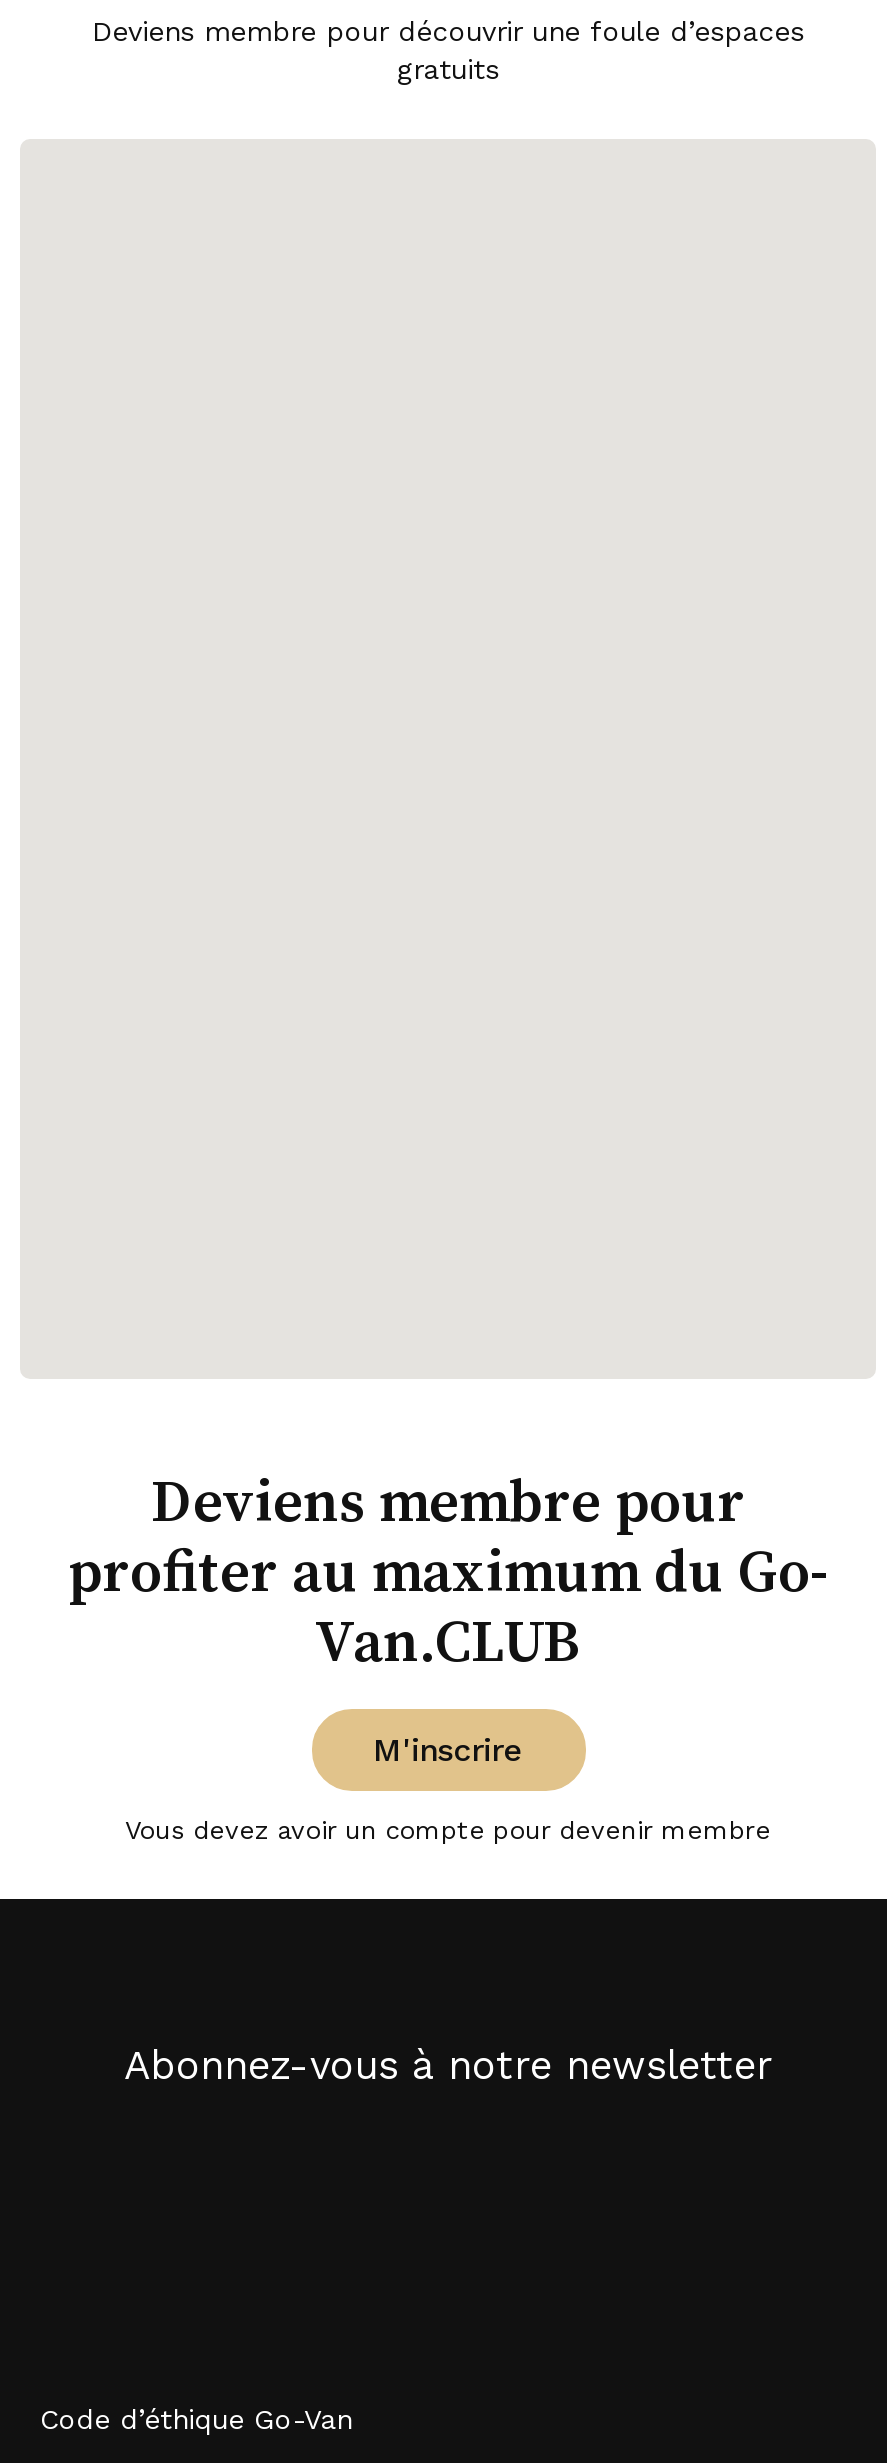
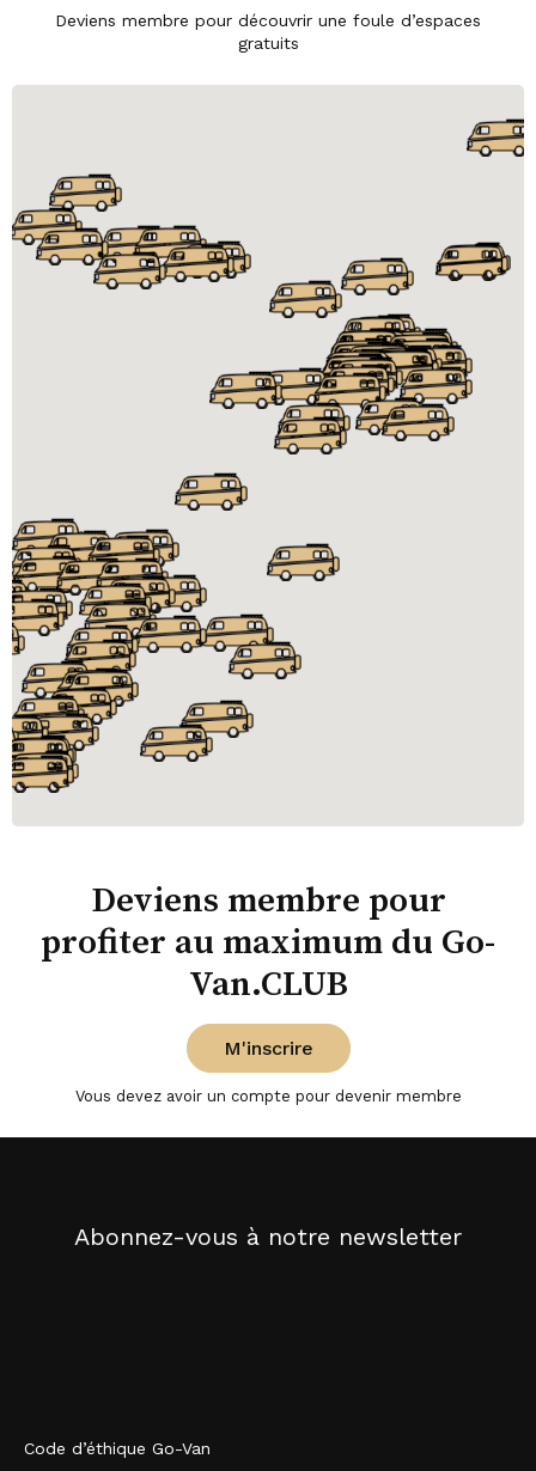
none -> [11,172,512,456] [image]
none -> [11,471,341,794] [image]
none -> [465,117,525,158] [image]

